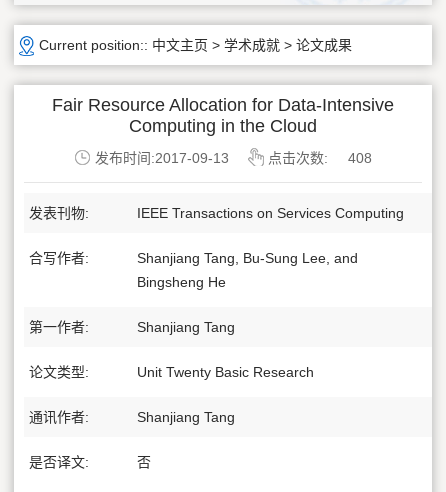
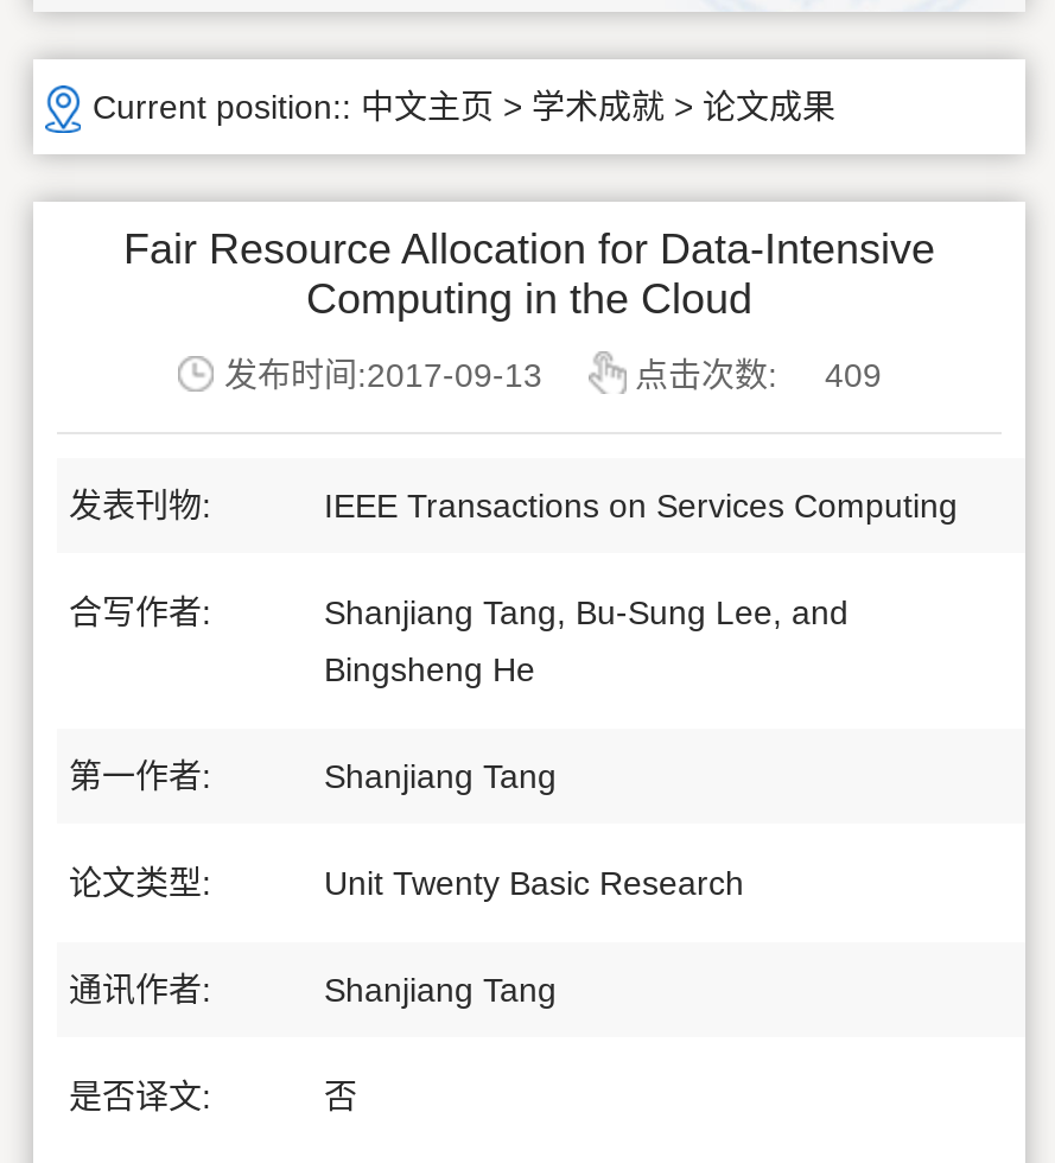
[267,150,371,166] 点击次数: 408 -> [635,356,882,394] 点击次数: 409

